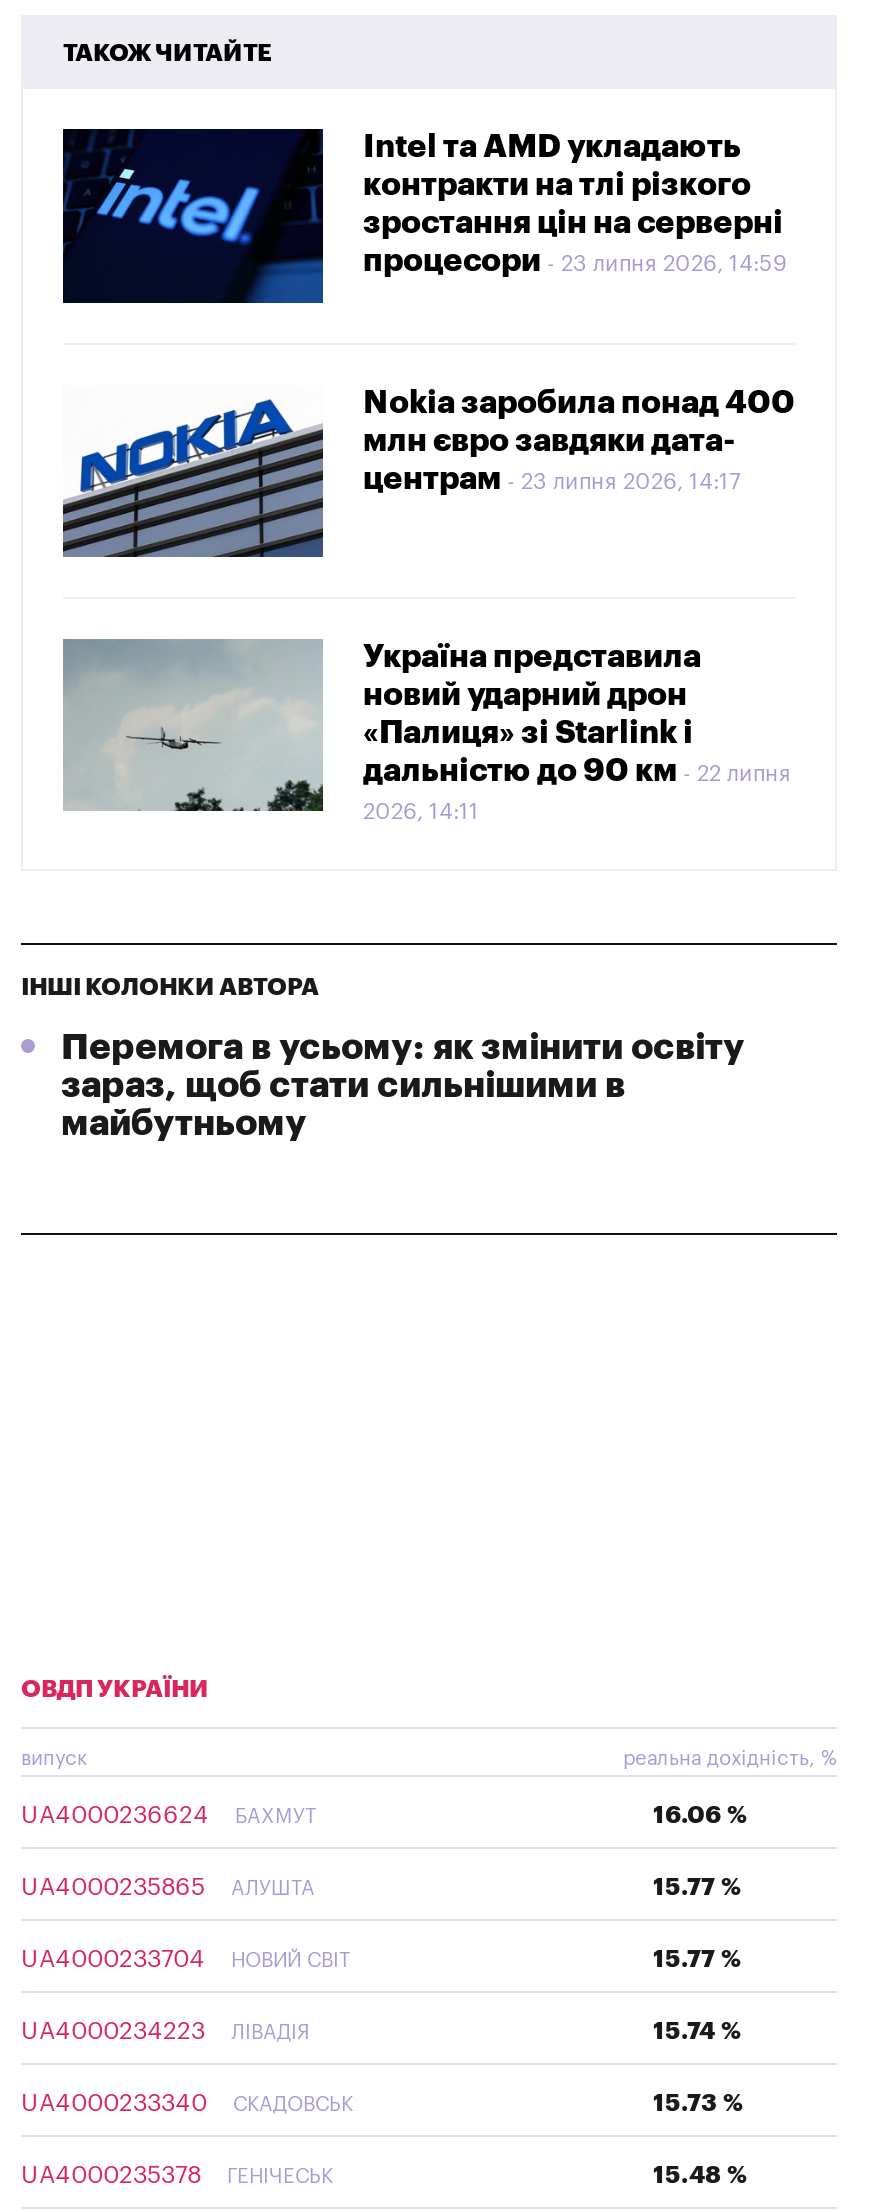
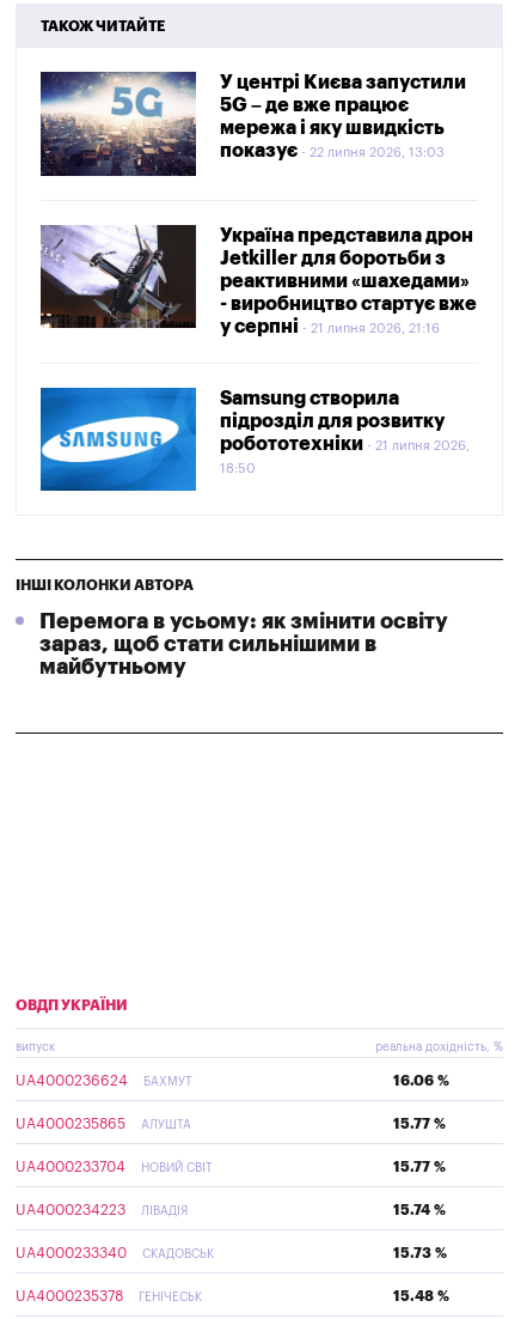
[61,127,787,305] [image] | Intel та AMD укладають | контракти на тлі різкого | зростання цін на серверні | процесори | 23 липня 2026, 14:59 -> [39,71,466,177] [image] | У центрі Києва запустили | 5G – де вже працює | мережа і яку швидкість | показує | 22 липня 2026, 13:03
[61,385,795,559] [image] | Nokia заробила понад 400 | млн євро завдяки дата- | центрам | 23 липня 2026, 14:17 -> [39,224,477,336] [image] | Україна представила дрон | Jetkiller для боротьби з | реактивними «шахедами» | - виробництво стартує вже | у серпні | 21 липня 2026, 21:16
[61,637,791,829] [image] | Україна представила | новий ударний дрон | «Палиця» зі Starlink і | дальністю до 90 км | 22 липня -> [39,377,470,492] [image] | Samsung створила | підрозділ для розвитку | робототехніки | 21 липня 2026,
[363,801,479,823] 2026, 14:11 -> [220,462,256,475] 18:50

